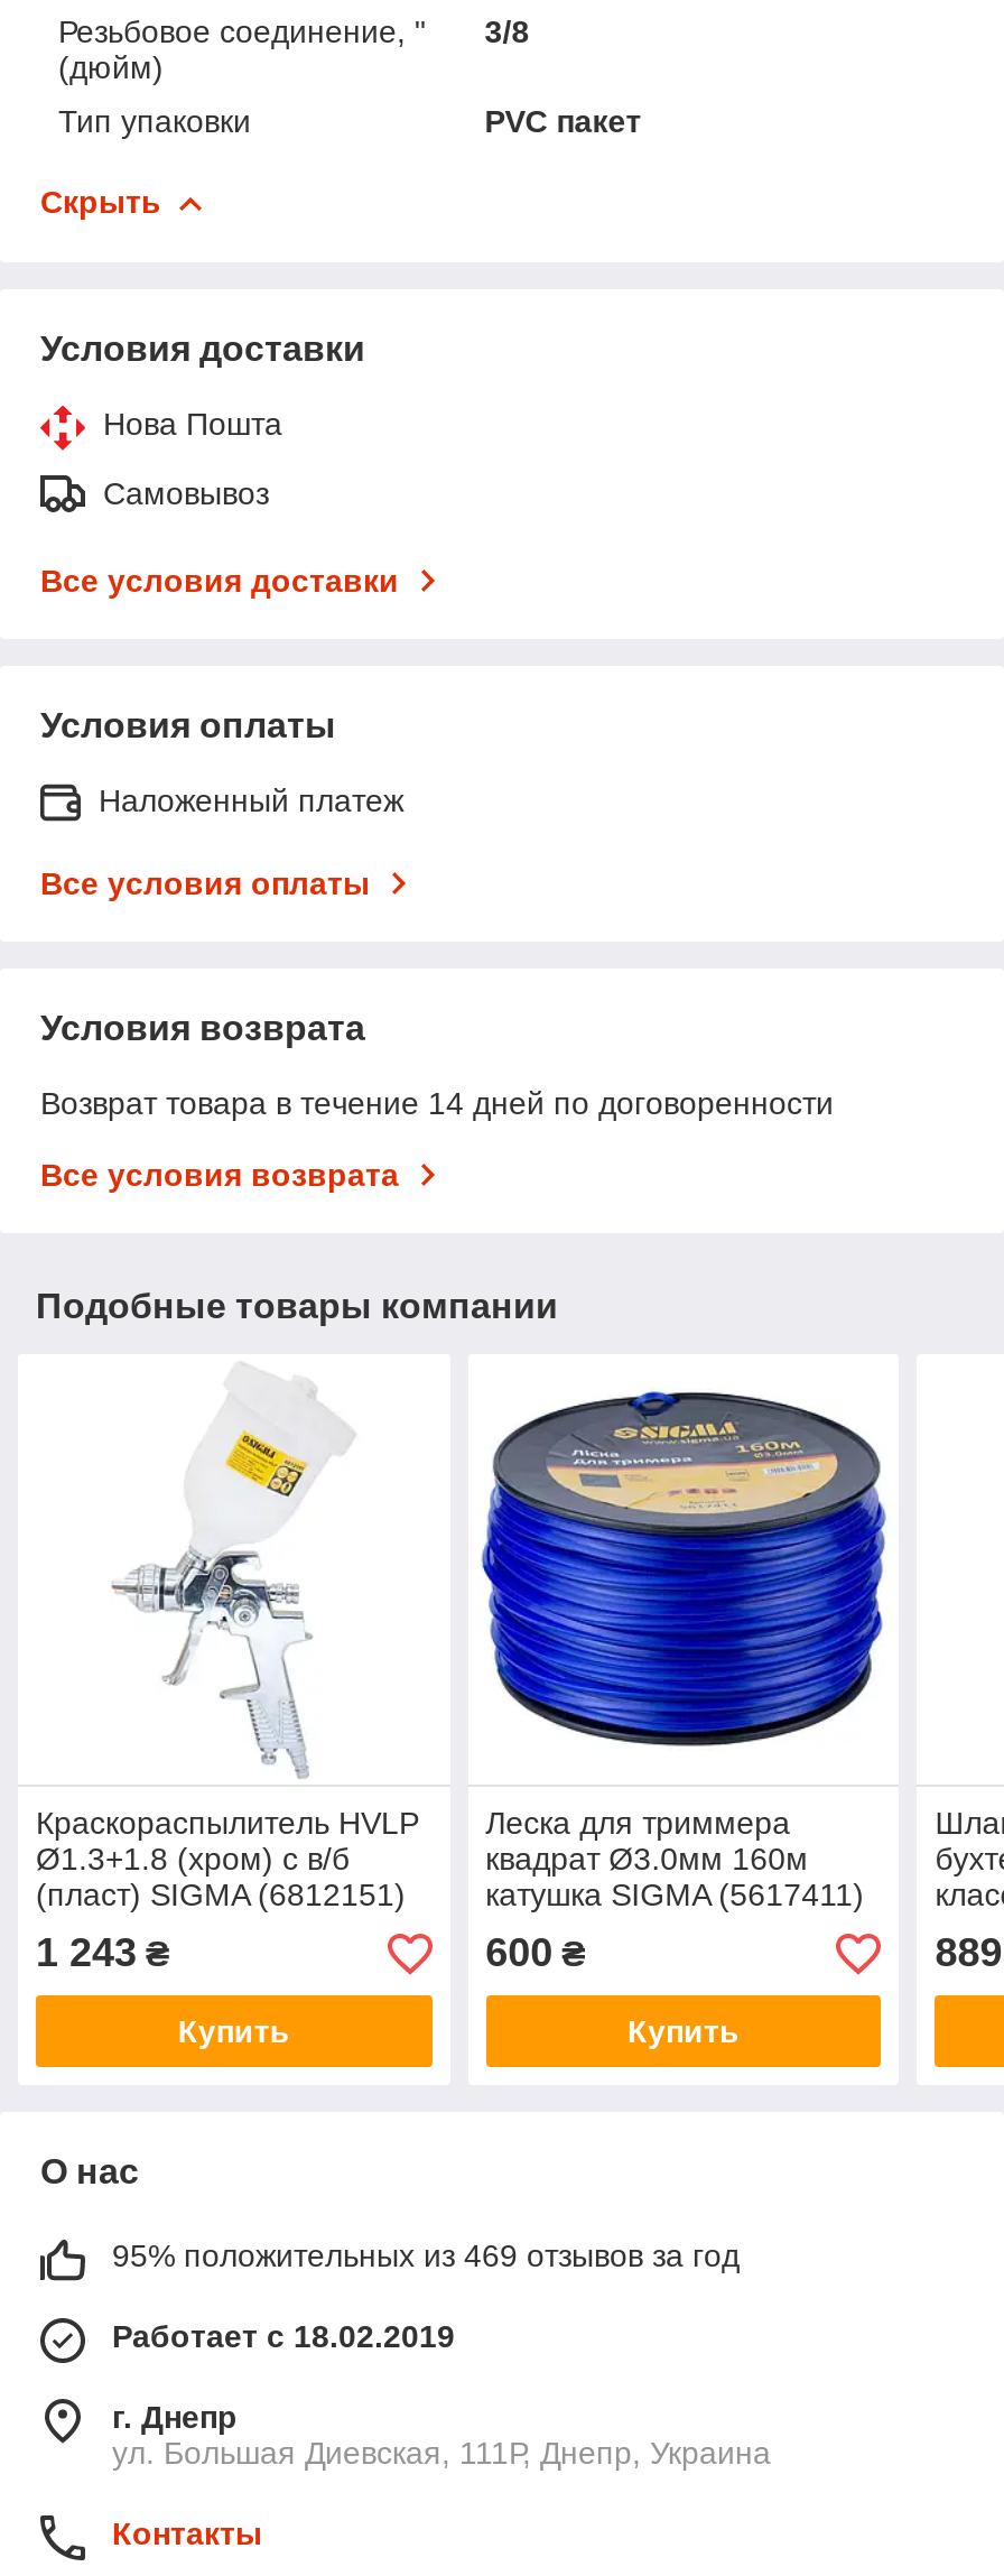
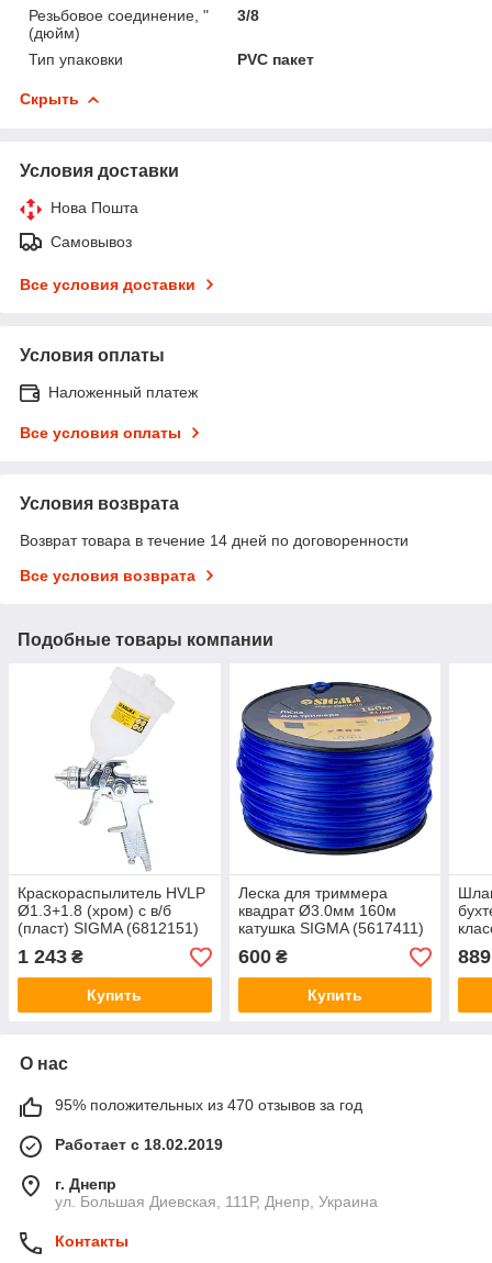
[112,2239,740,2274] 95% положительных из 469 отзывов за год -> [55,1097,362,1114] 95% положительных из 470 отзывов за год

